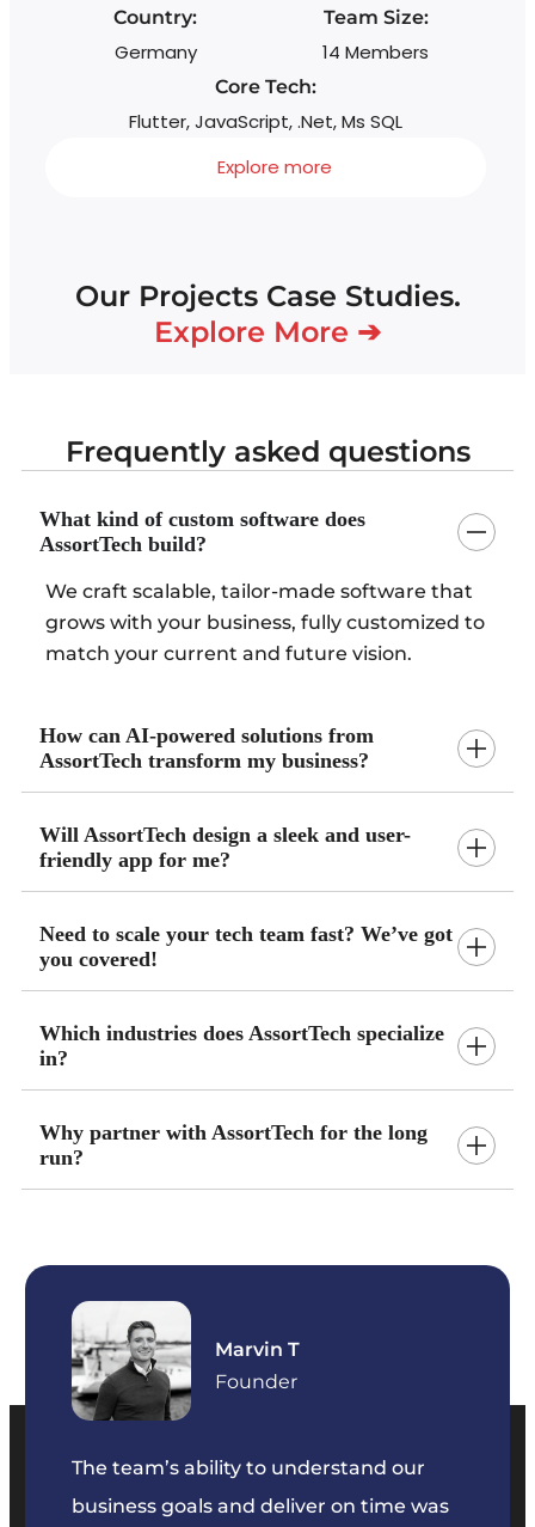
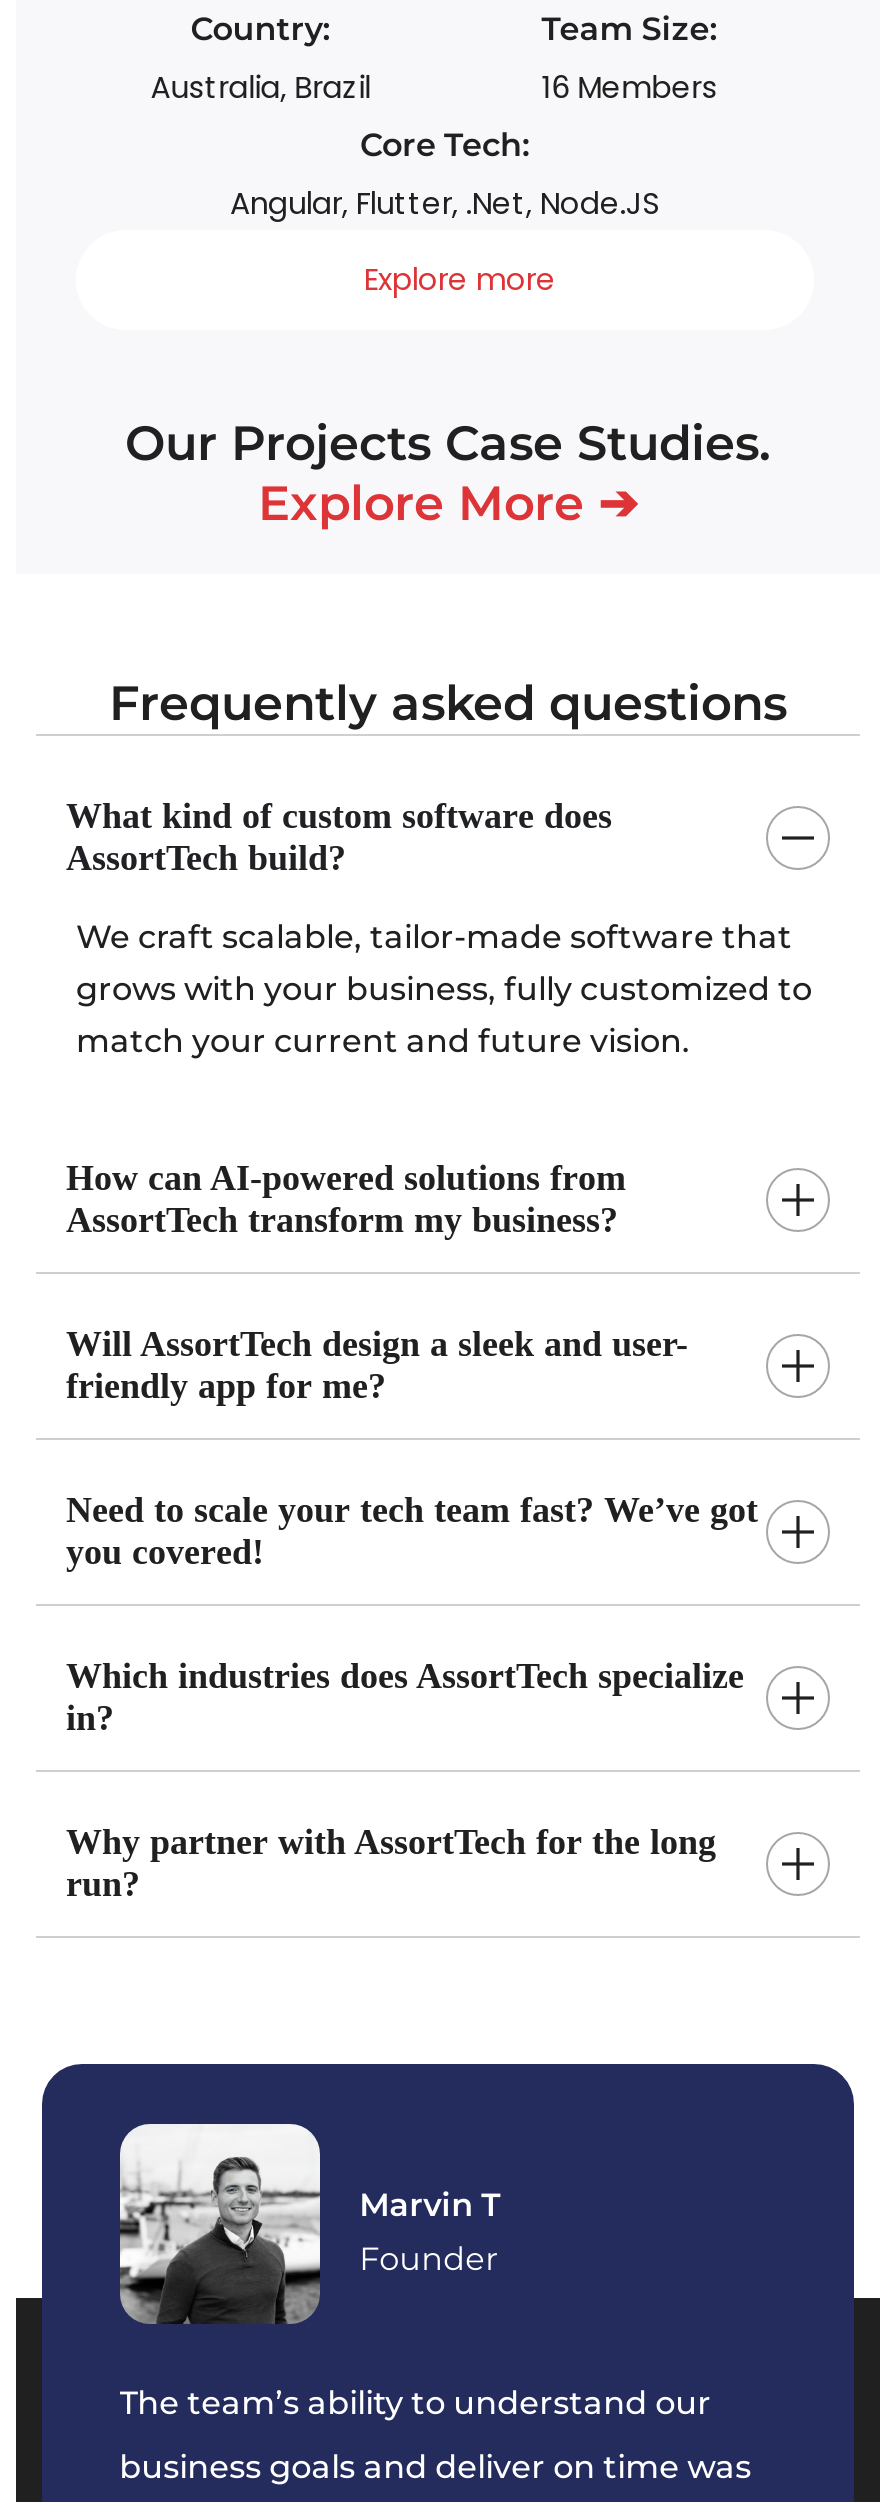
[114,40,197,65] Germany -> [150,67,370,109] Australia, Brazil
[323,40,429,65] 14 Members -> [542,67,718,109] 16 Members
[129,109,402,134] Flutter, JavaScript, .Net, Ms SQL -> [230,183,660,225] Angular, Flutter, .Net, Node.JS

